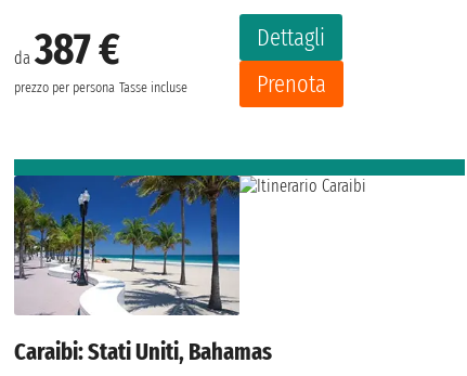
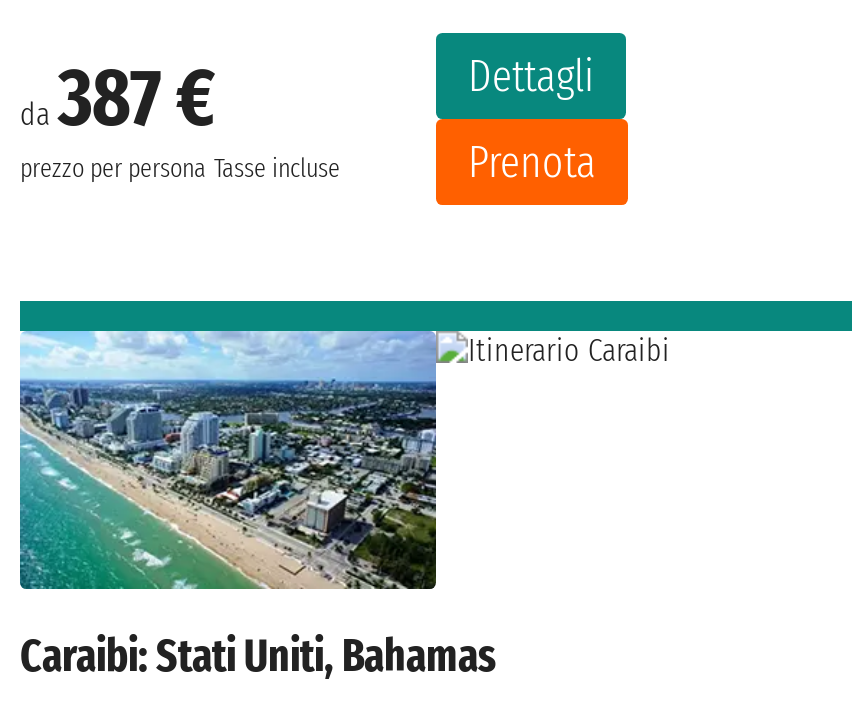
[13,174,241,315] [image] -> [18,329,438,591] [image]

